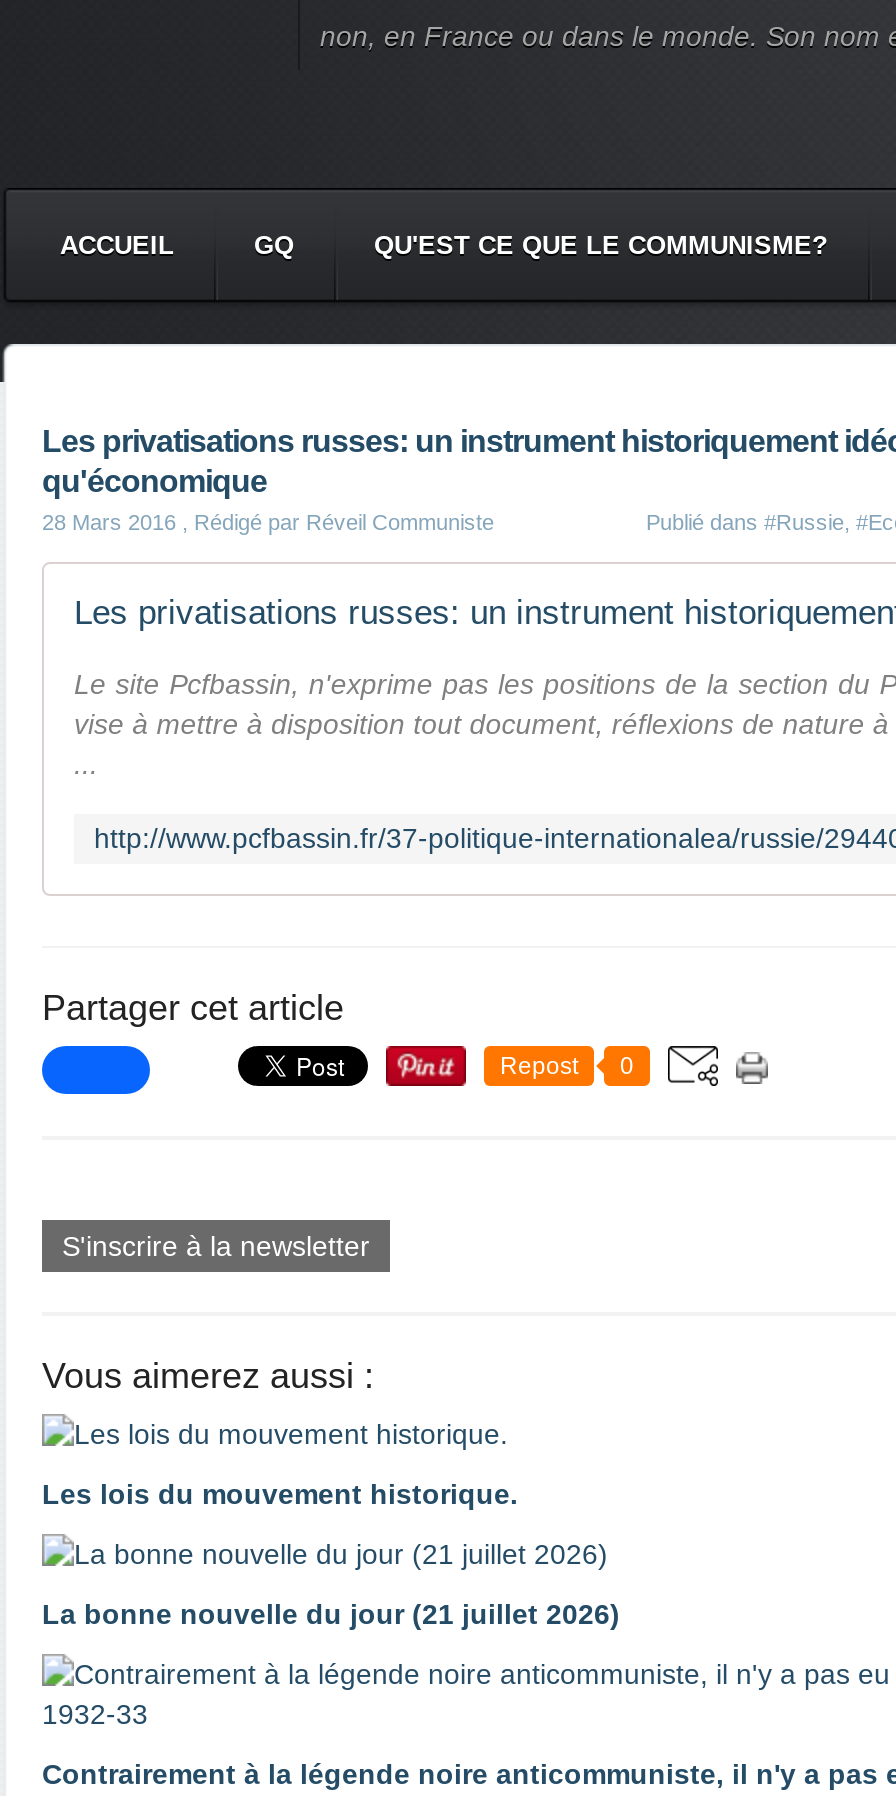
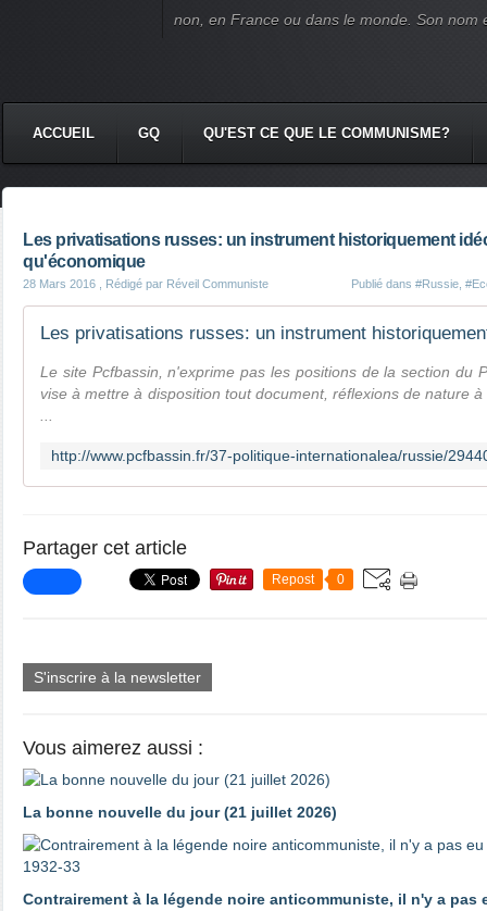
[42,1478,518,1510] Les lois du mouvement historique. -> none

